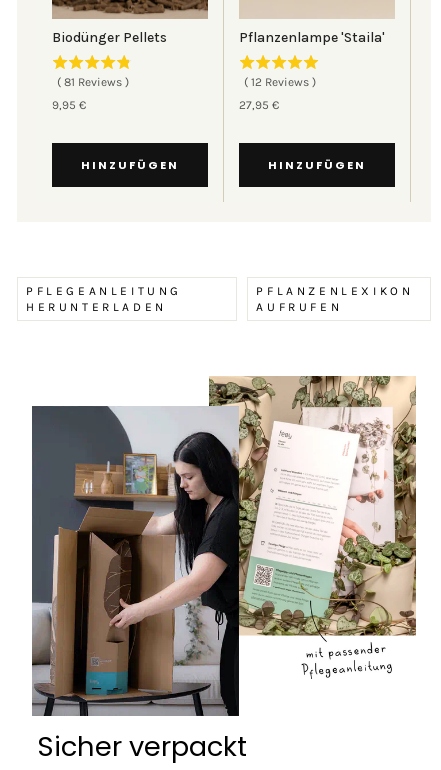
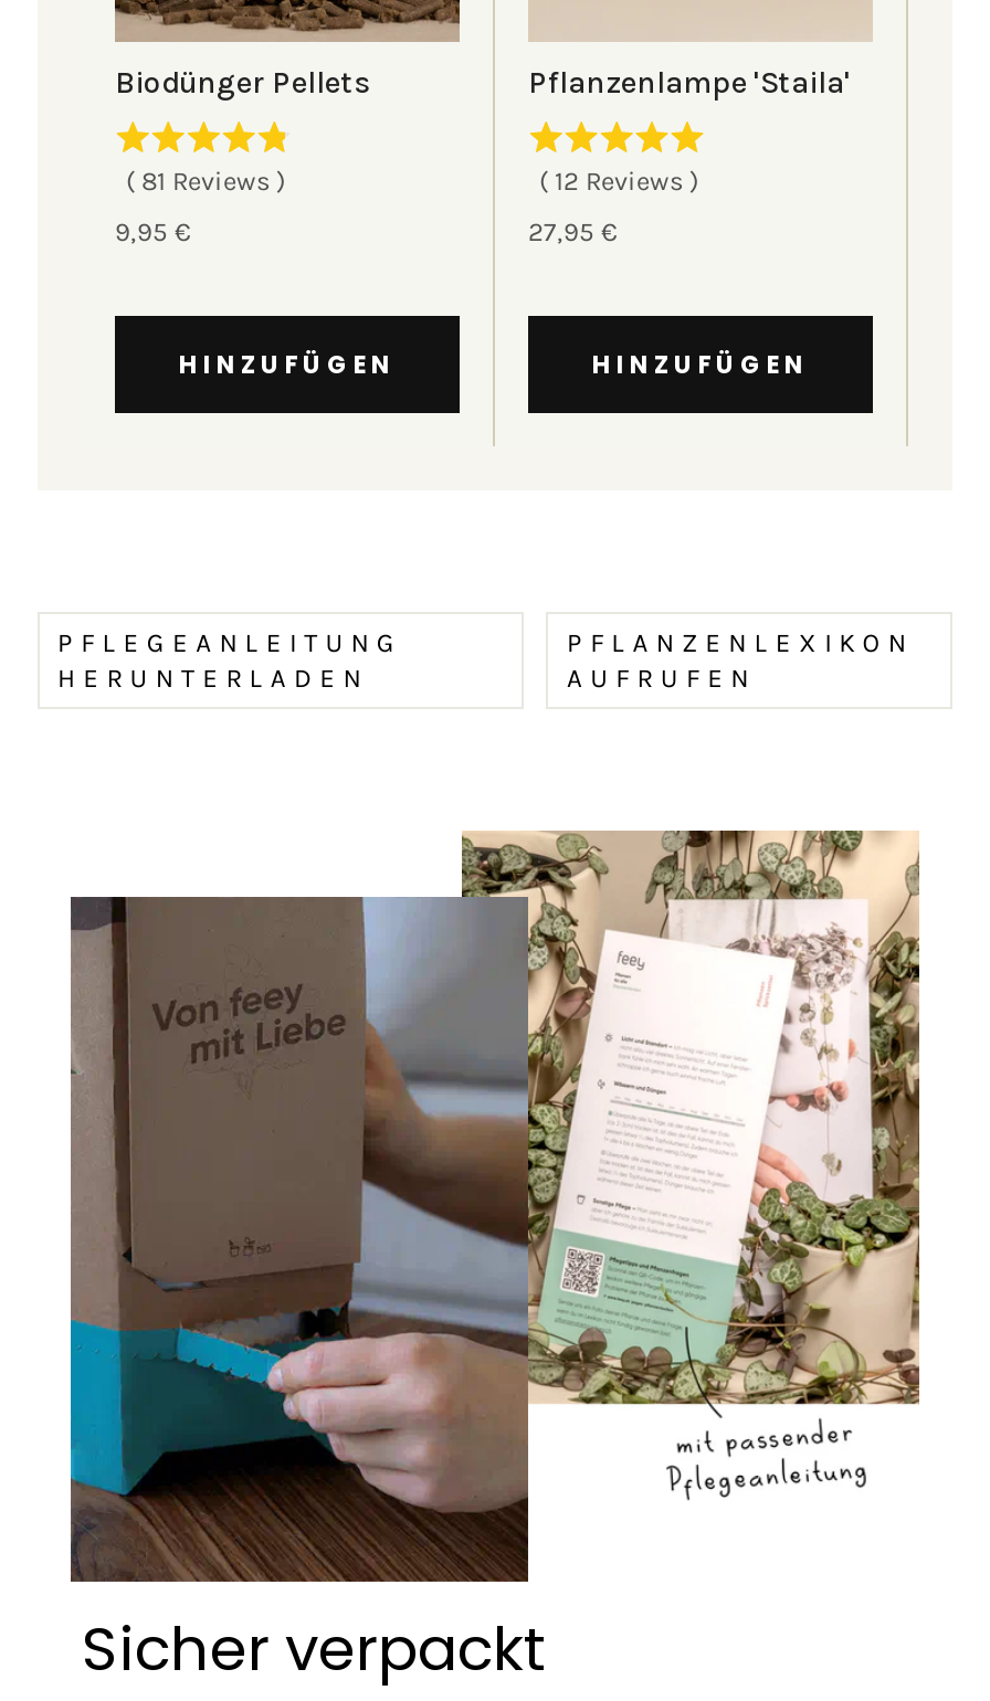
[31,406,240,716] [image] -> [69,897,530,1584] [image]

